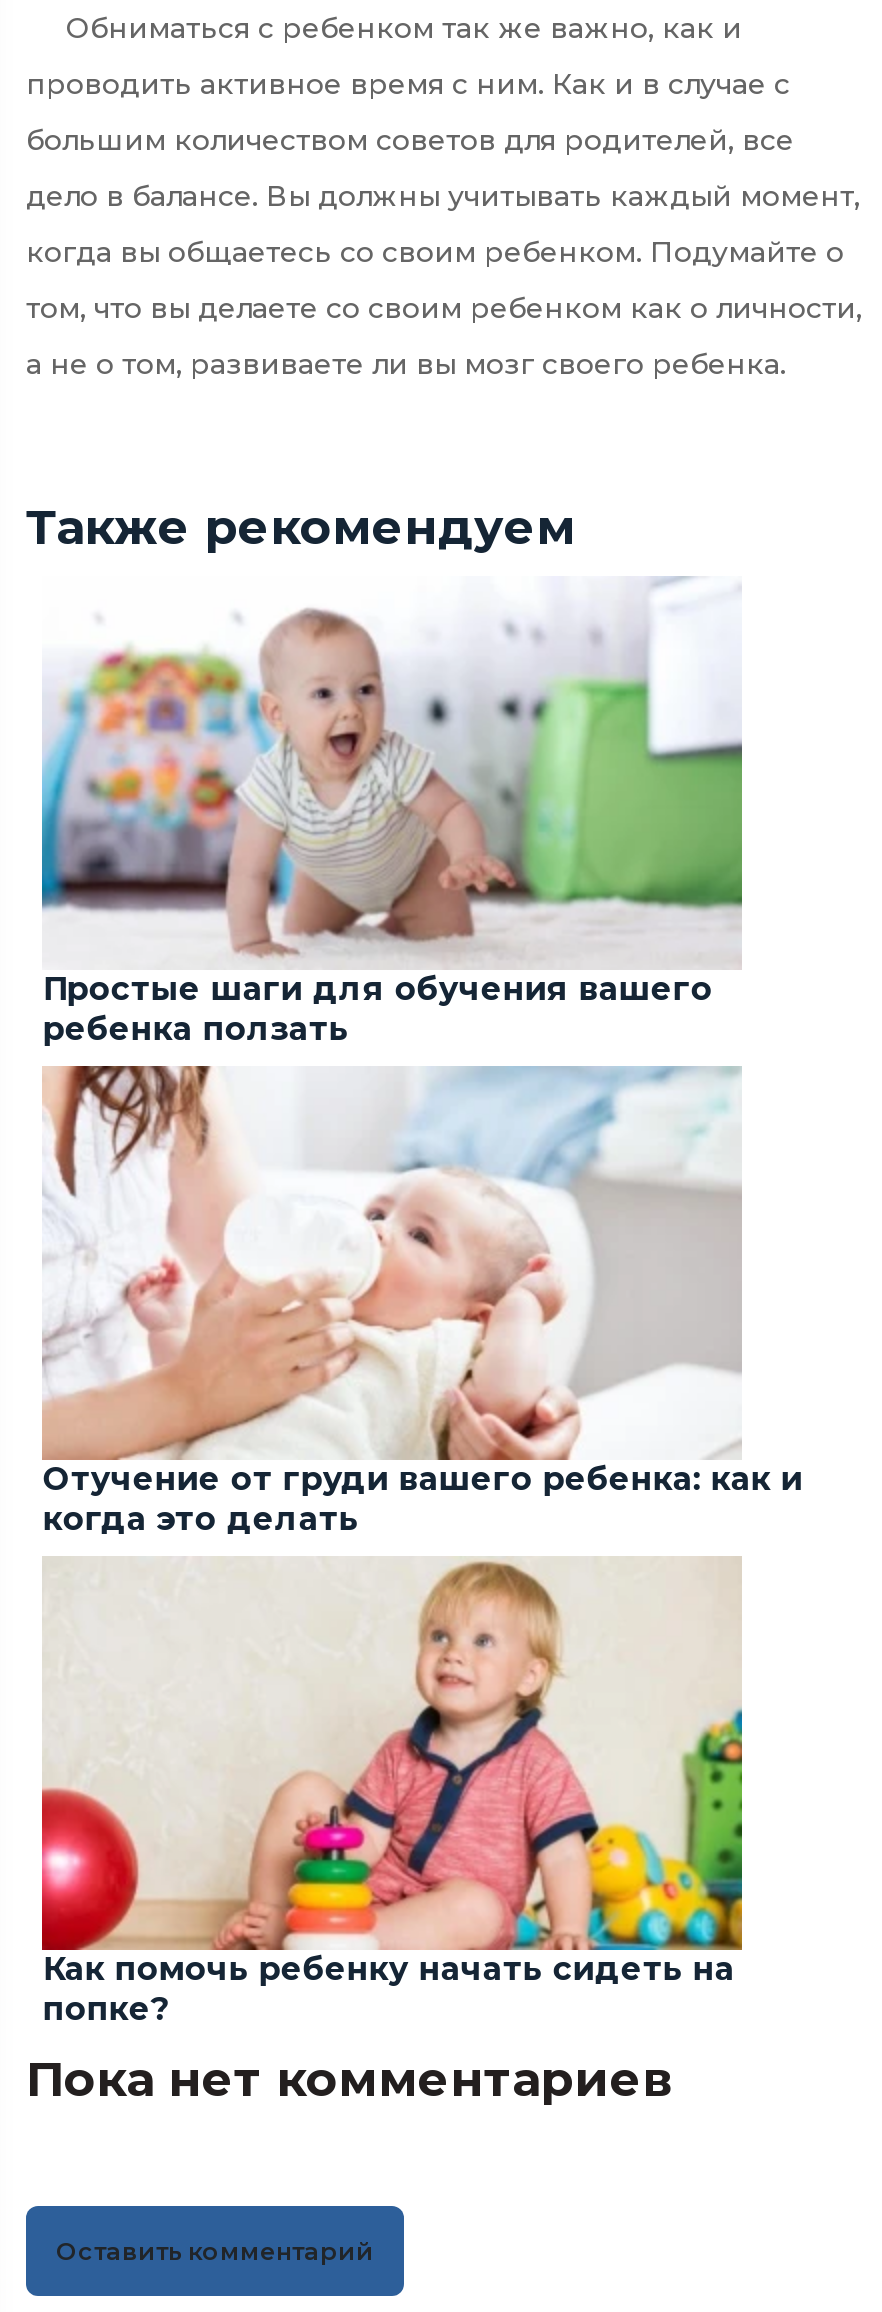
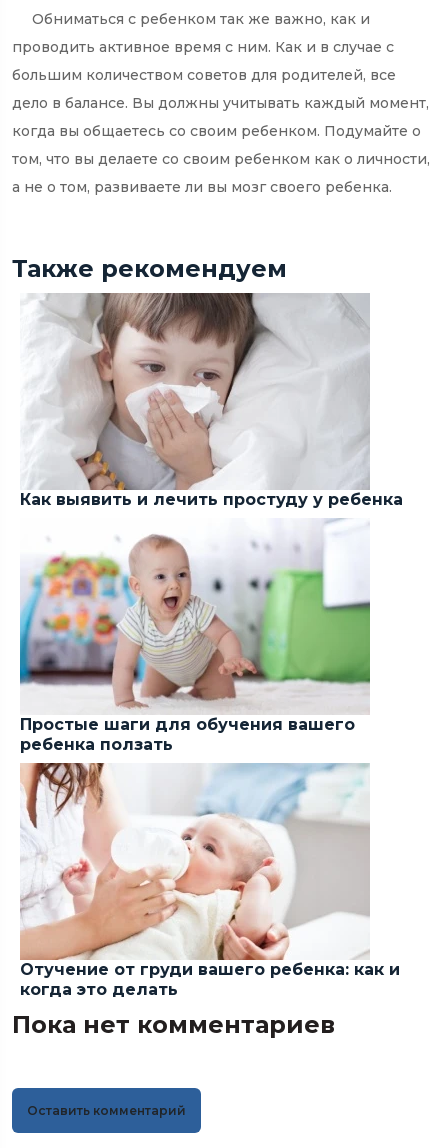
none -> [20,292,403,509] [image] | Как выявить и лечить простуду у ребенка
moved [40,574,803,1538] -> [19,517,400,999]: [image] | Простые шаги для обучения вашего | ребенка ползать | Отучение от груди вашего ребенка: как и | когда это делать
[40,1556,744,2029] [image] | Как помочь ребенку начать сидеть на | попке? -> none

